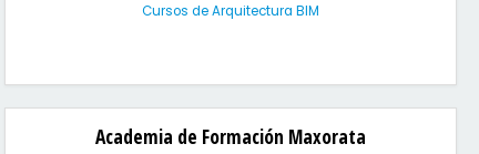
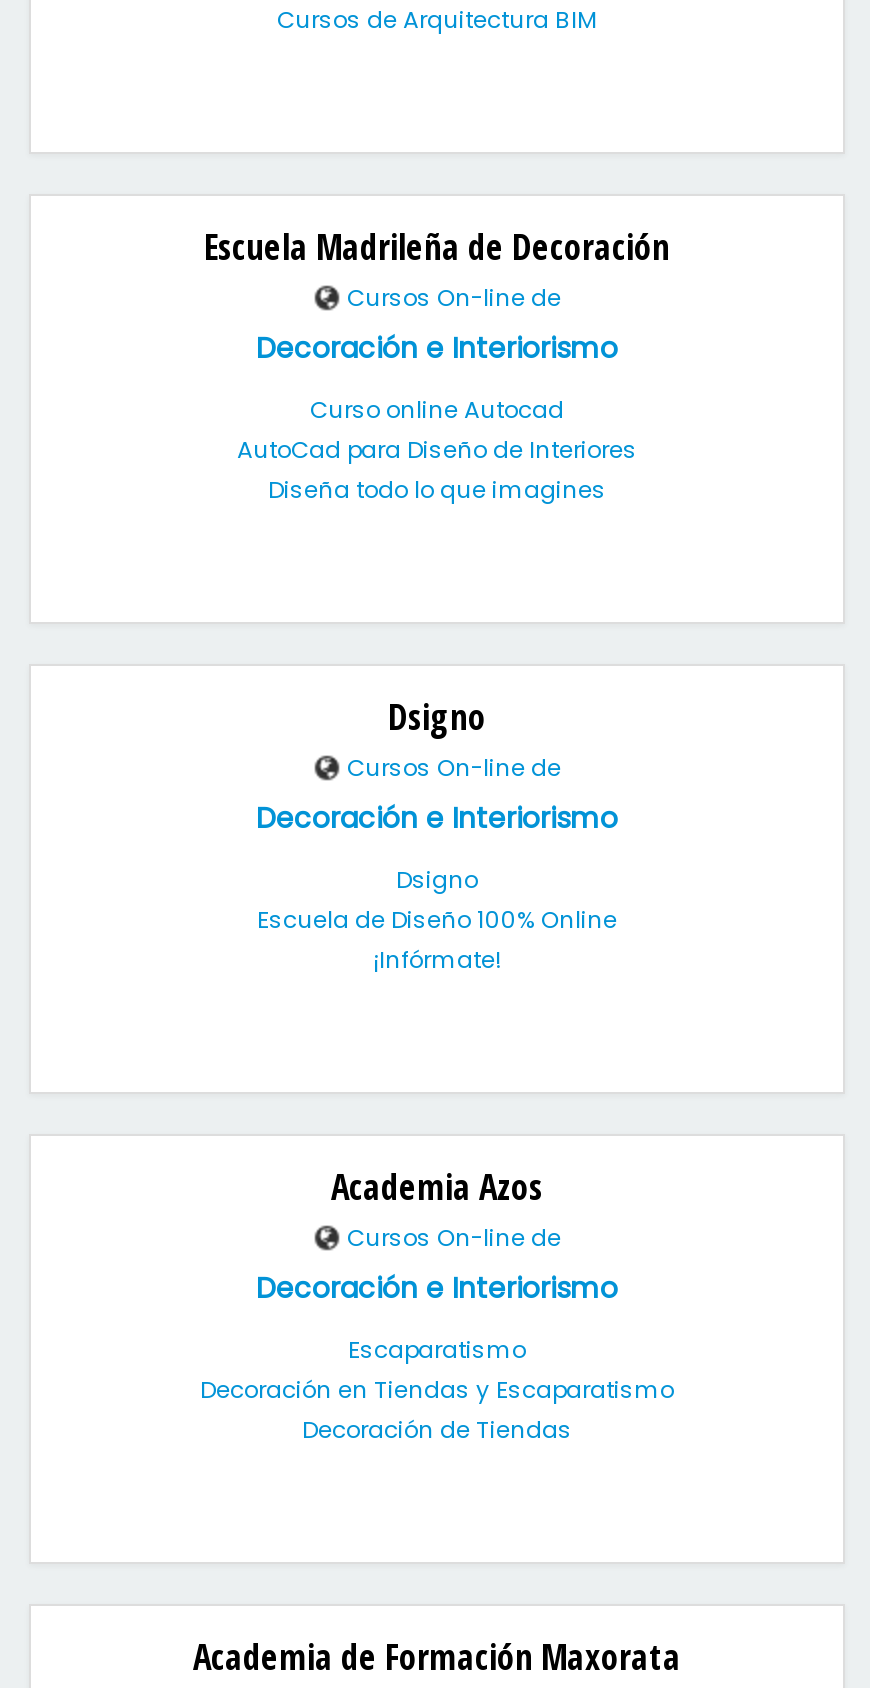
none -> [200,1162,674,1446] Academia Azos | Cursos On-line de | Decoración e Interiorismo | Escaparatismo | Decoración en Tiendas y Escaparatismo | Decoración de Tiendas
none -> [204,222,670,506] Escuela Madrileña de Decoración | Cursos On-line de | Decoración e Interiorismo | Curso online Autocad | AutoCad para Diseño de Interiores | Diseña todo lo que imagines
none -> [256,692,618,976] Dsigno | Cursos On-line de | Decoración e Interiorismo | Dsigno | Escuela de Diseño 100% Online | ¡Infórmate!

